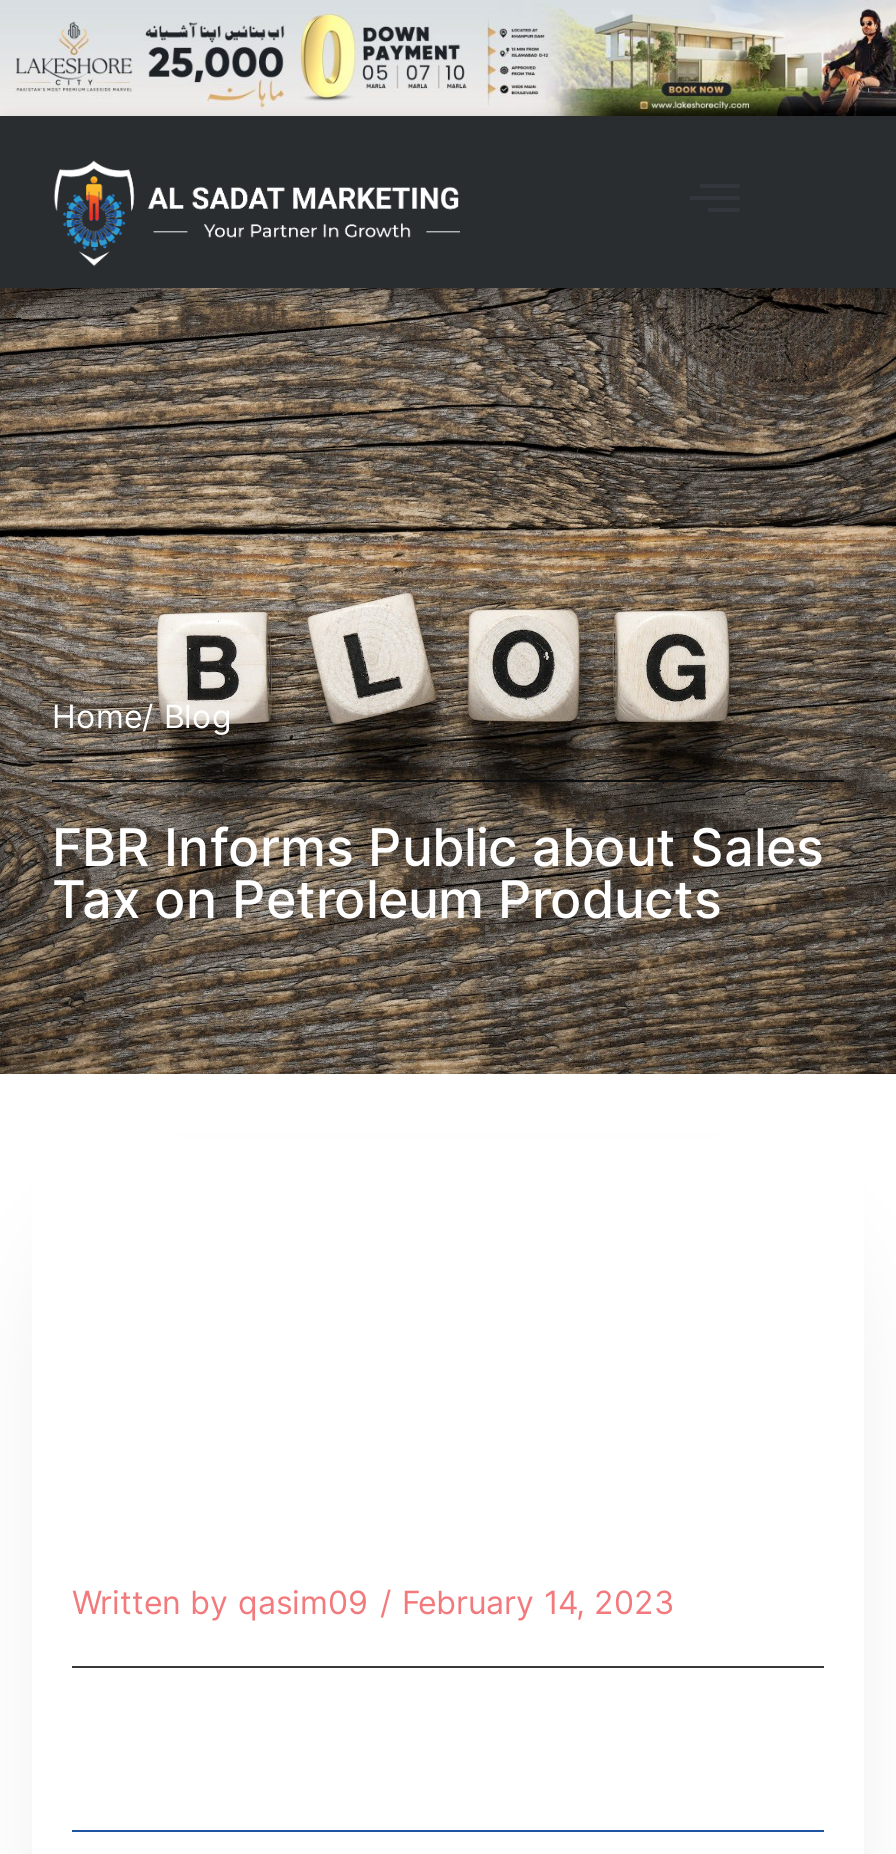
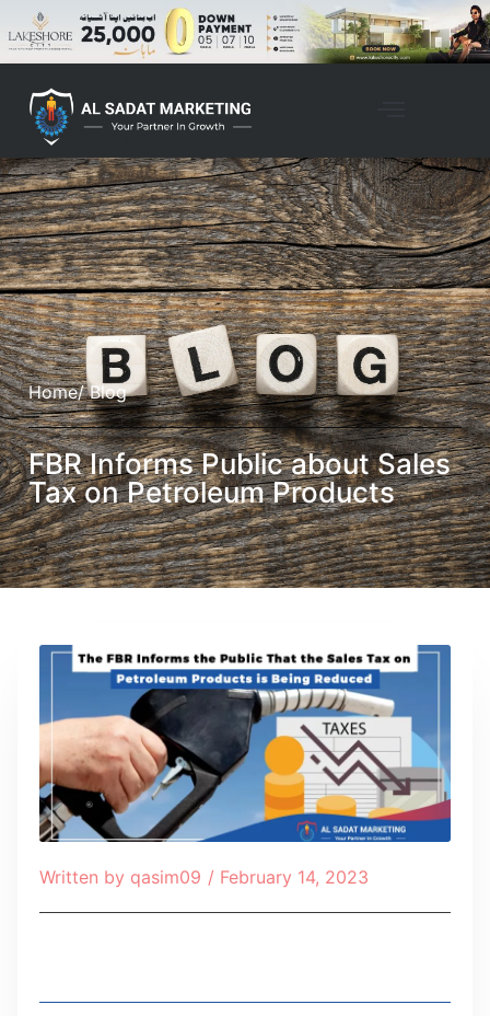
none -> [38,644,452,843] [image]

